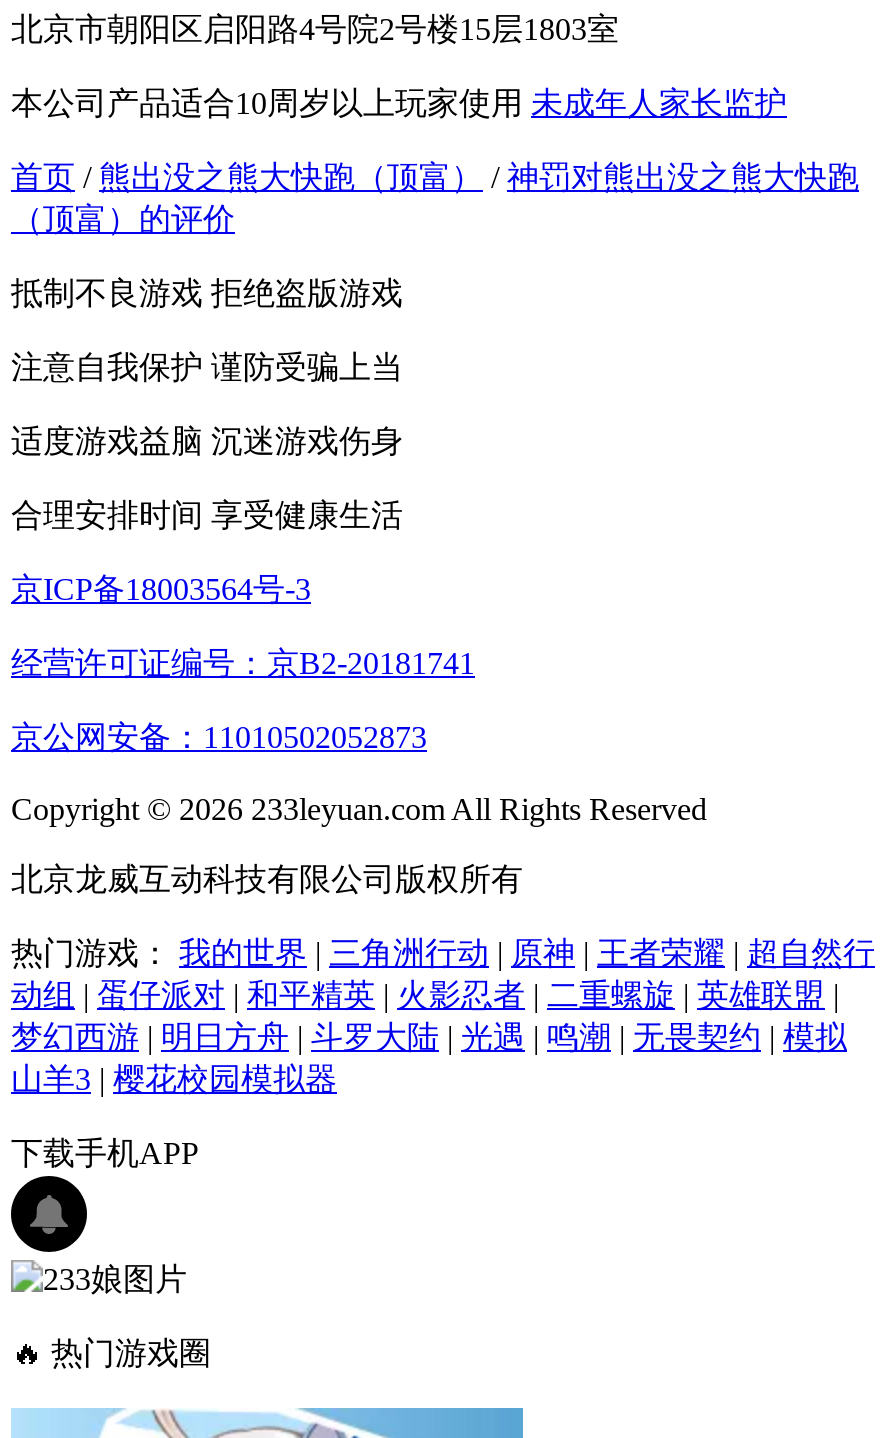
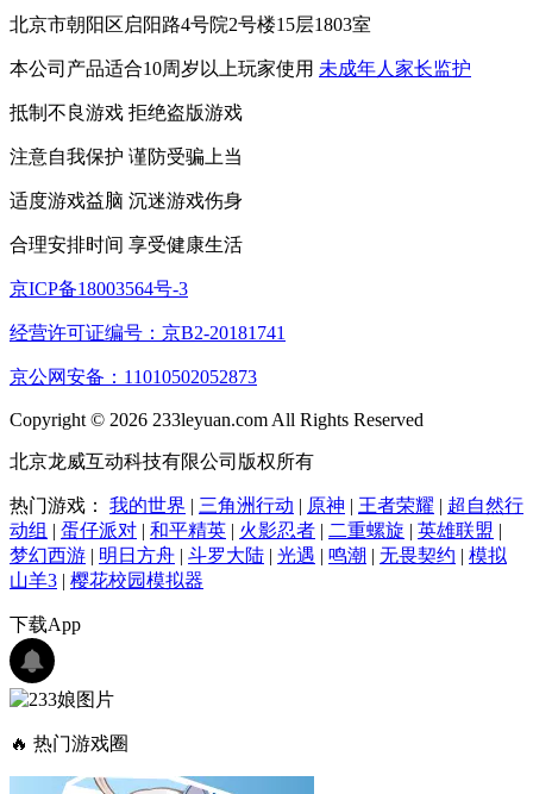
[11,159,859,235] 首页/熊出没之熊大快跑（顶富）/神罚对熊出没之熊大快跑 | （顶富）的评价 -> none
[11,1135,199,1169] 下载手机APP -> [10,614,81,634] 下载App

